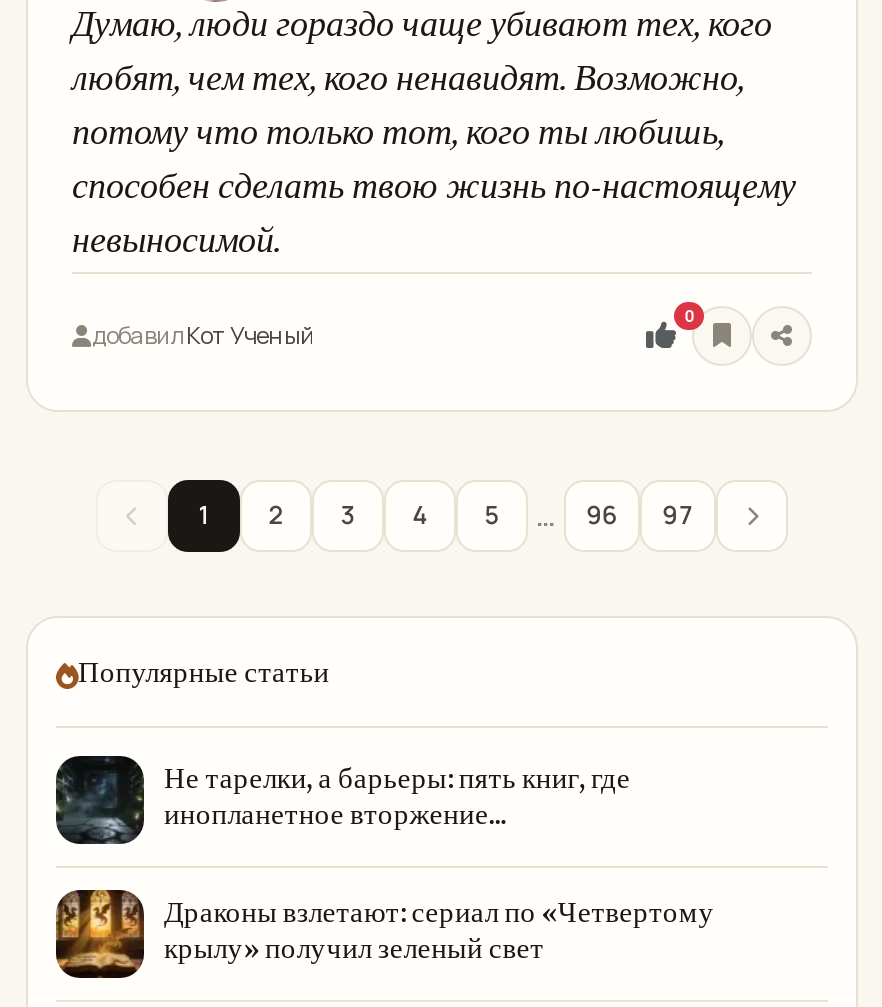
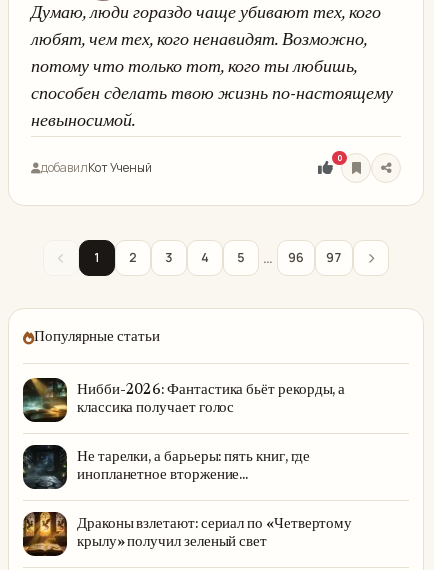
none -> [23,377,345,423] [image] | Нибби-2026: Фантастика бьёт рекорды, а | классика получает голос

